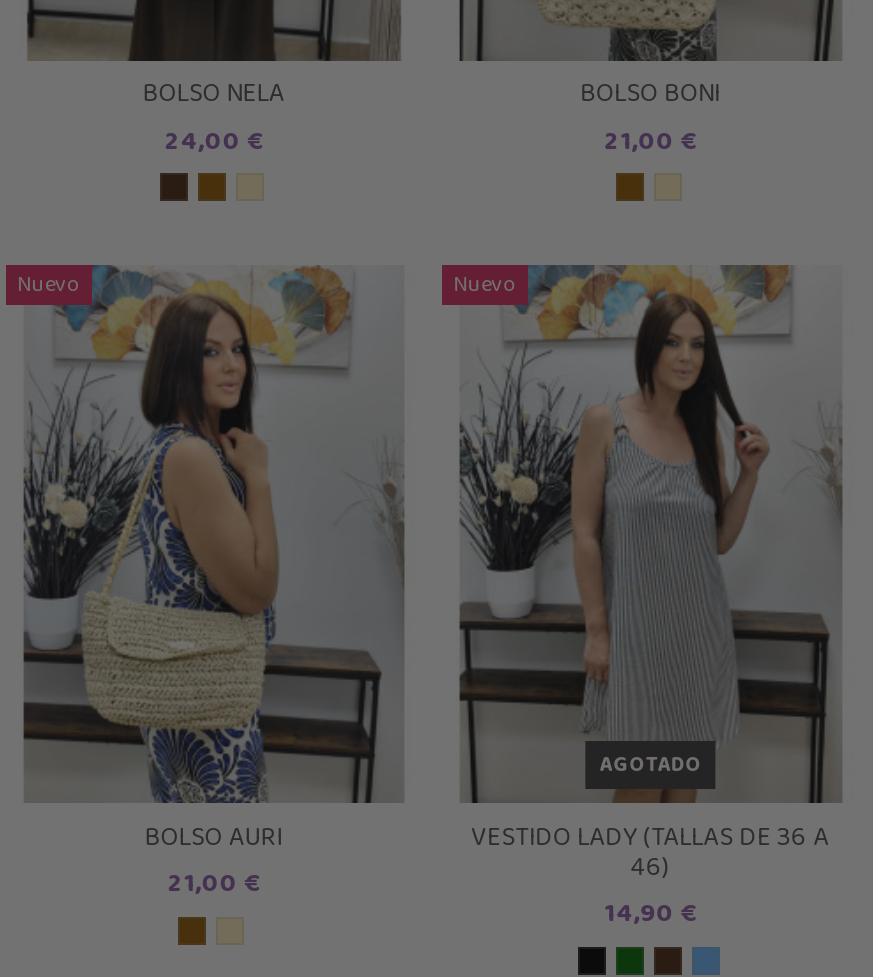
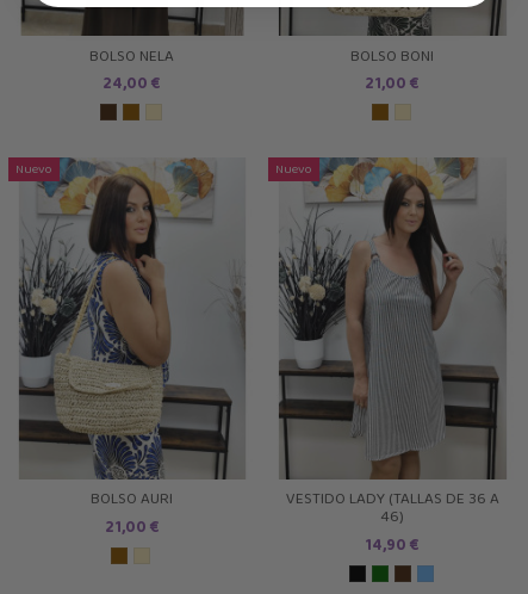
[599,749,701,783] AGOTADO -> none

